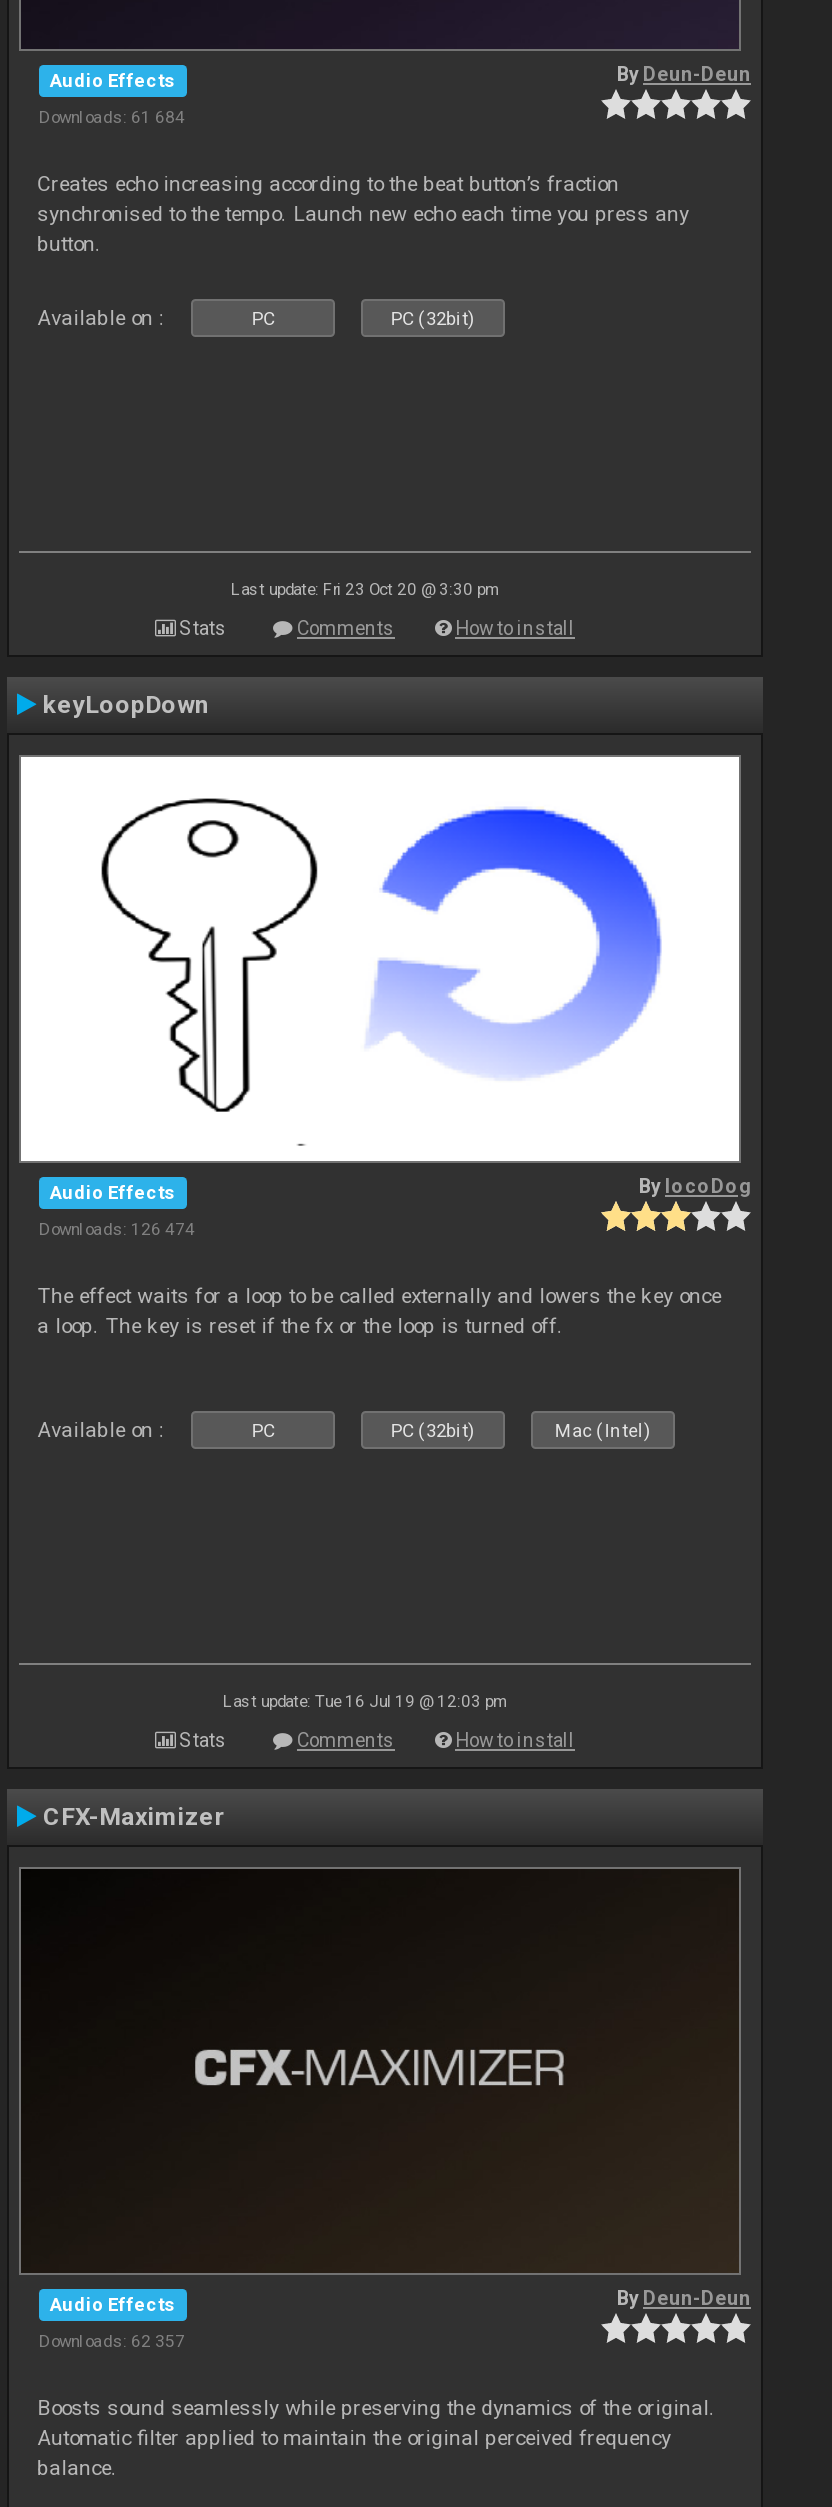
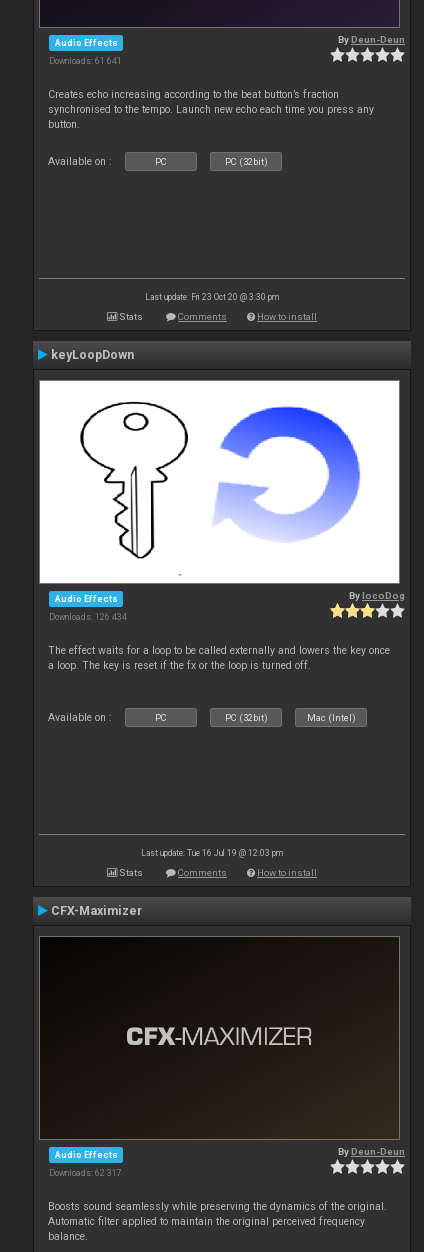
[39,106,185,126] Downloads: 61 684 -> [49,56,122,66] Downloads: 61 641
[39,1218,195,1238] Downloads: 126 474 -> [49,612,127,622] Downloads: 126 434
[39,2330,185,2350] Downloads: 62 357 -> [49,1168,122,1178] Downloads: 62 317

